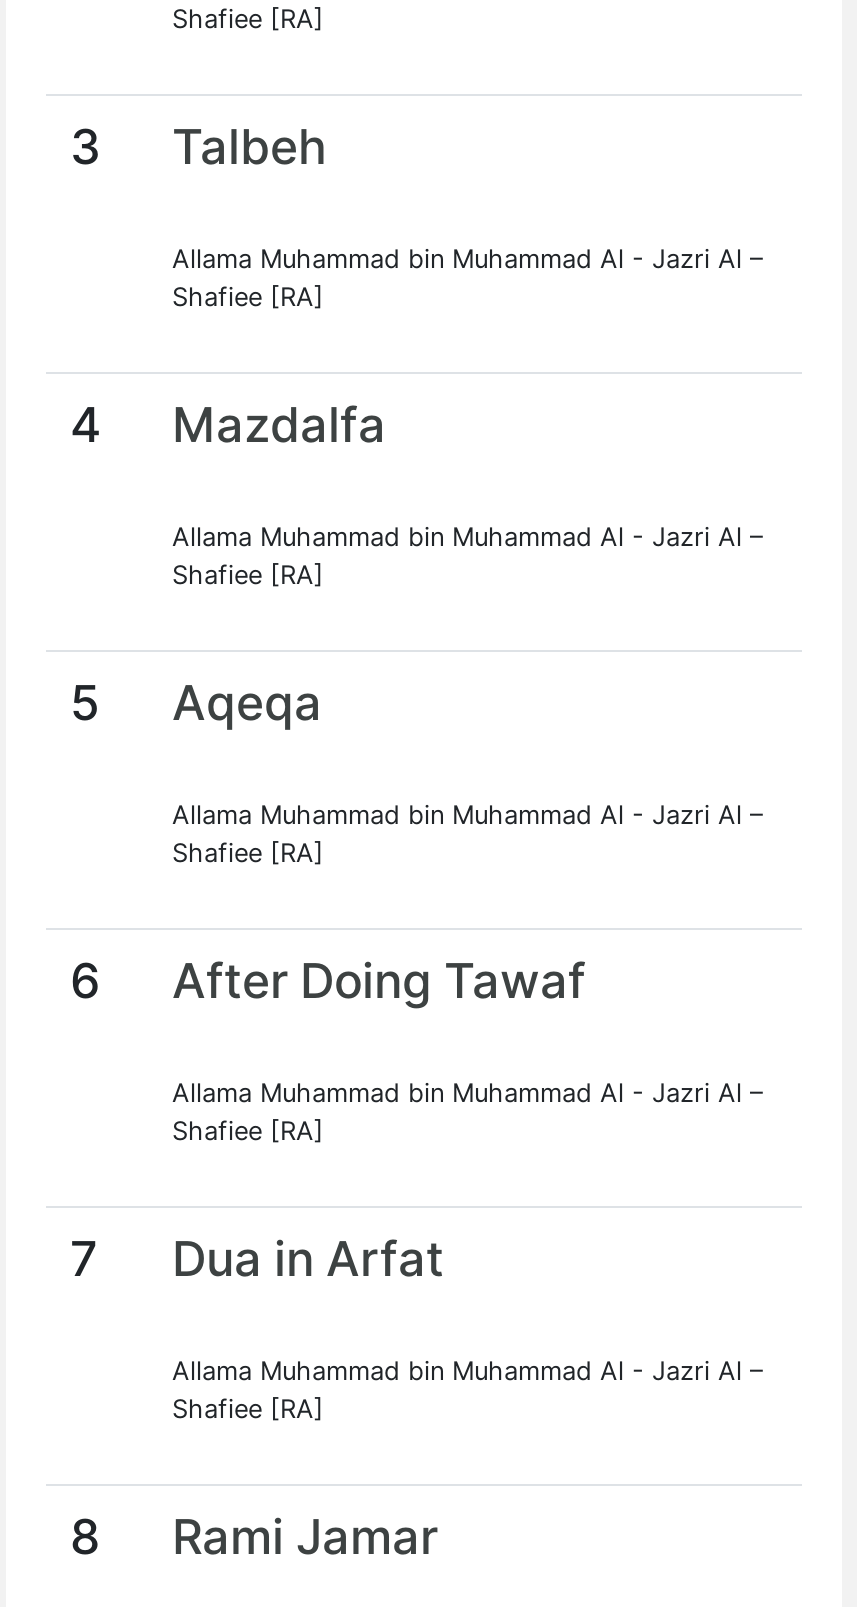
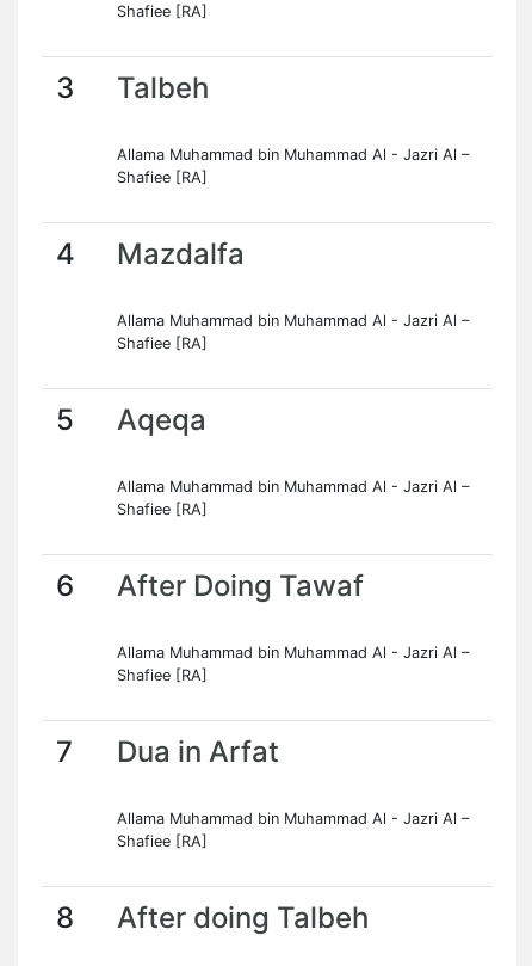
[172,1508,438,1566] Rami Jamar -> [117,900,369,935] After doing Talbeh

